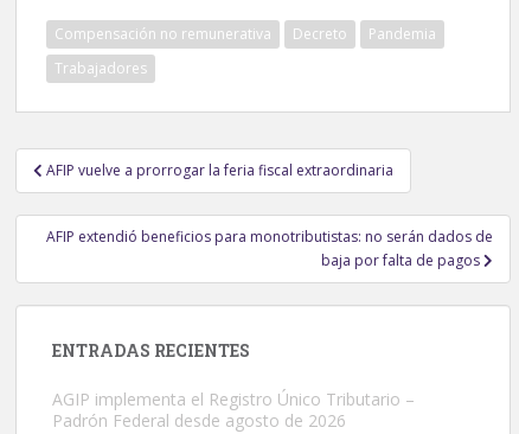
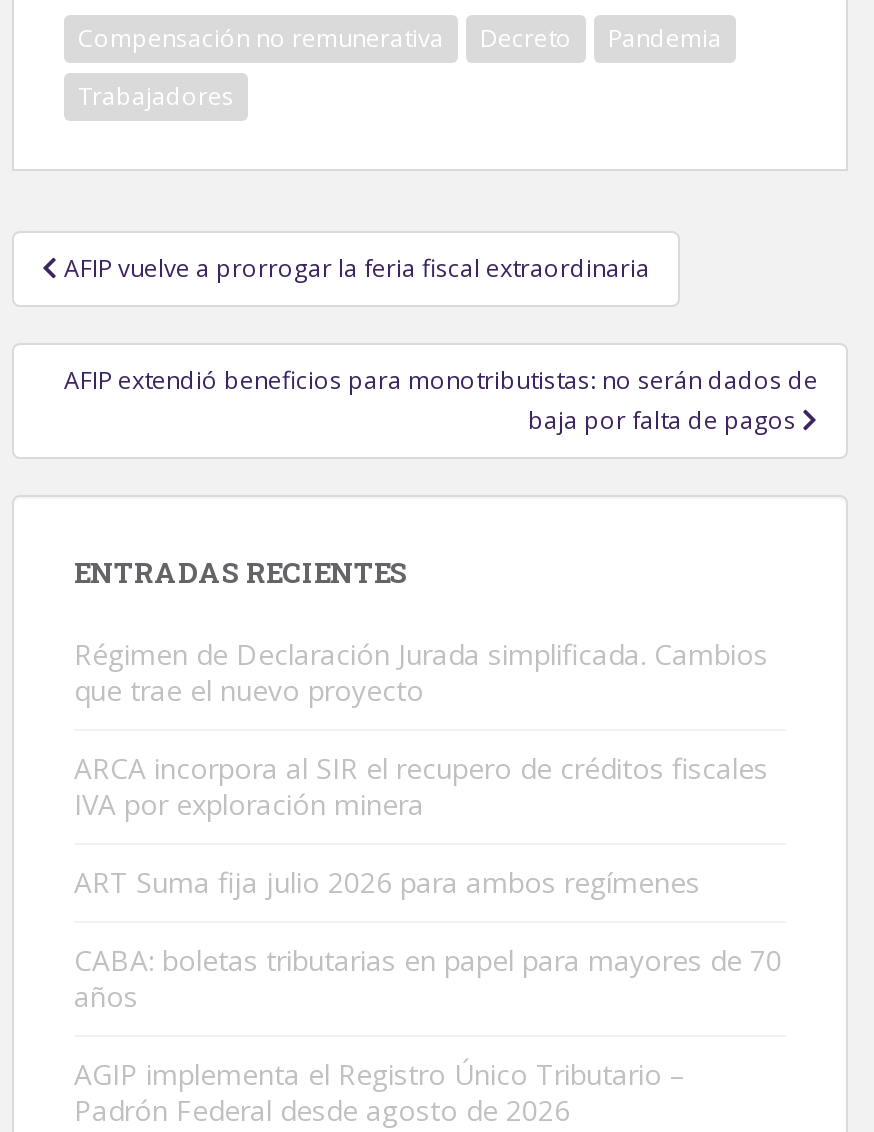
none -> [74,634,782,1014] Régimen de Declaración Jurada simplificada. Cambios | que trae el nuevo proyecto | ARCA incorpora al SIR el recupero de créditos fiscales | IVA por exploración minera | ART Suma fija julio 2026 para ambos regímenes | CABA: boletas tributarias en papel para mayores de 70 | años

